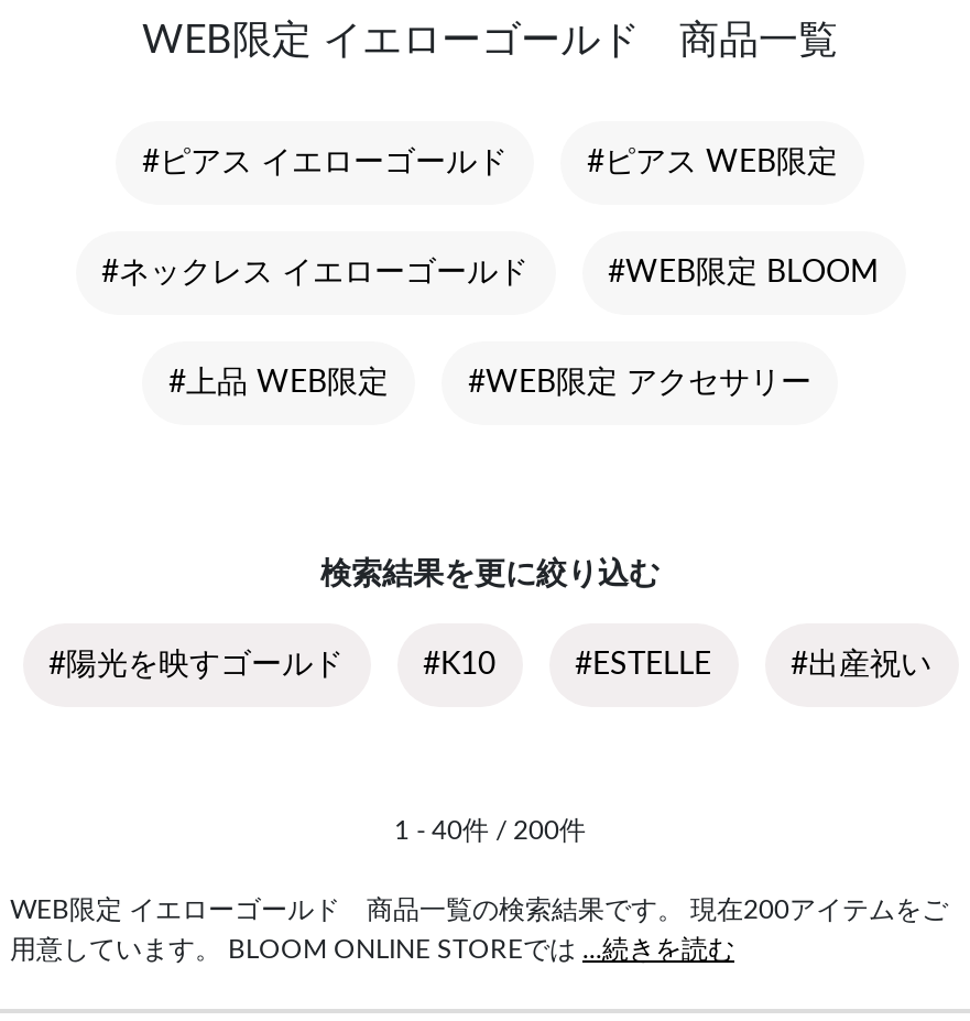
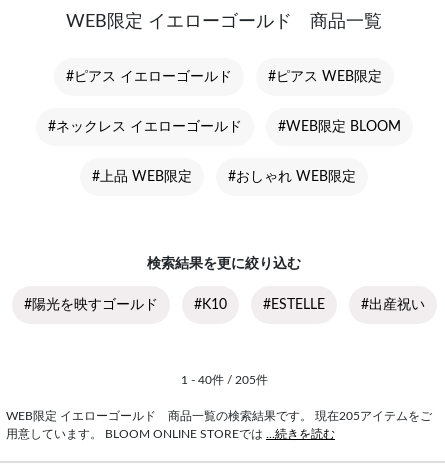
[468,367,811,398] #WEB限定 アクセサリー -> [228,170,356,184] #おしゃれ WEB限定
[394,817,586,843] 1 - 40件 / 200件 -> [180,374,267,386] 1 - 40件 / 205件
[10,896,948,923] WEB限定 イエローゴールド 商品一覧の検索結果です。 現在200アイテムをご -> [6,410,432,422] WEB限定 イエローゴールド 商品一覧の検索結果です。 現在205アイテムをご

